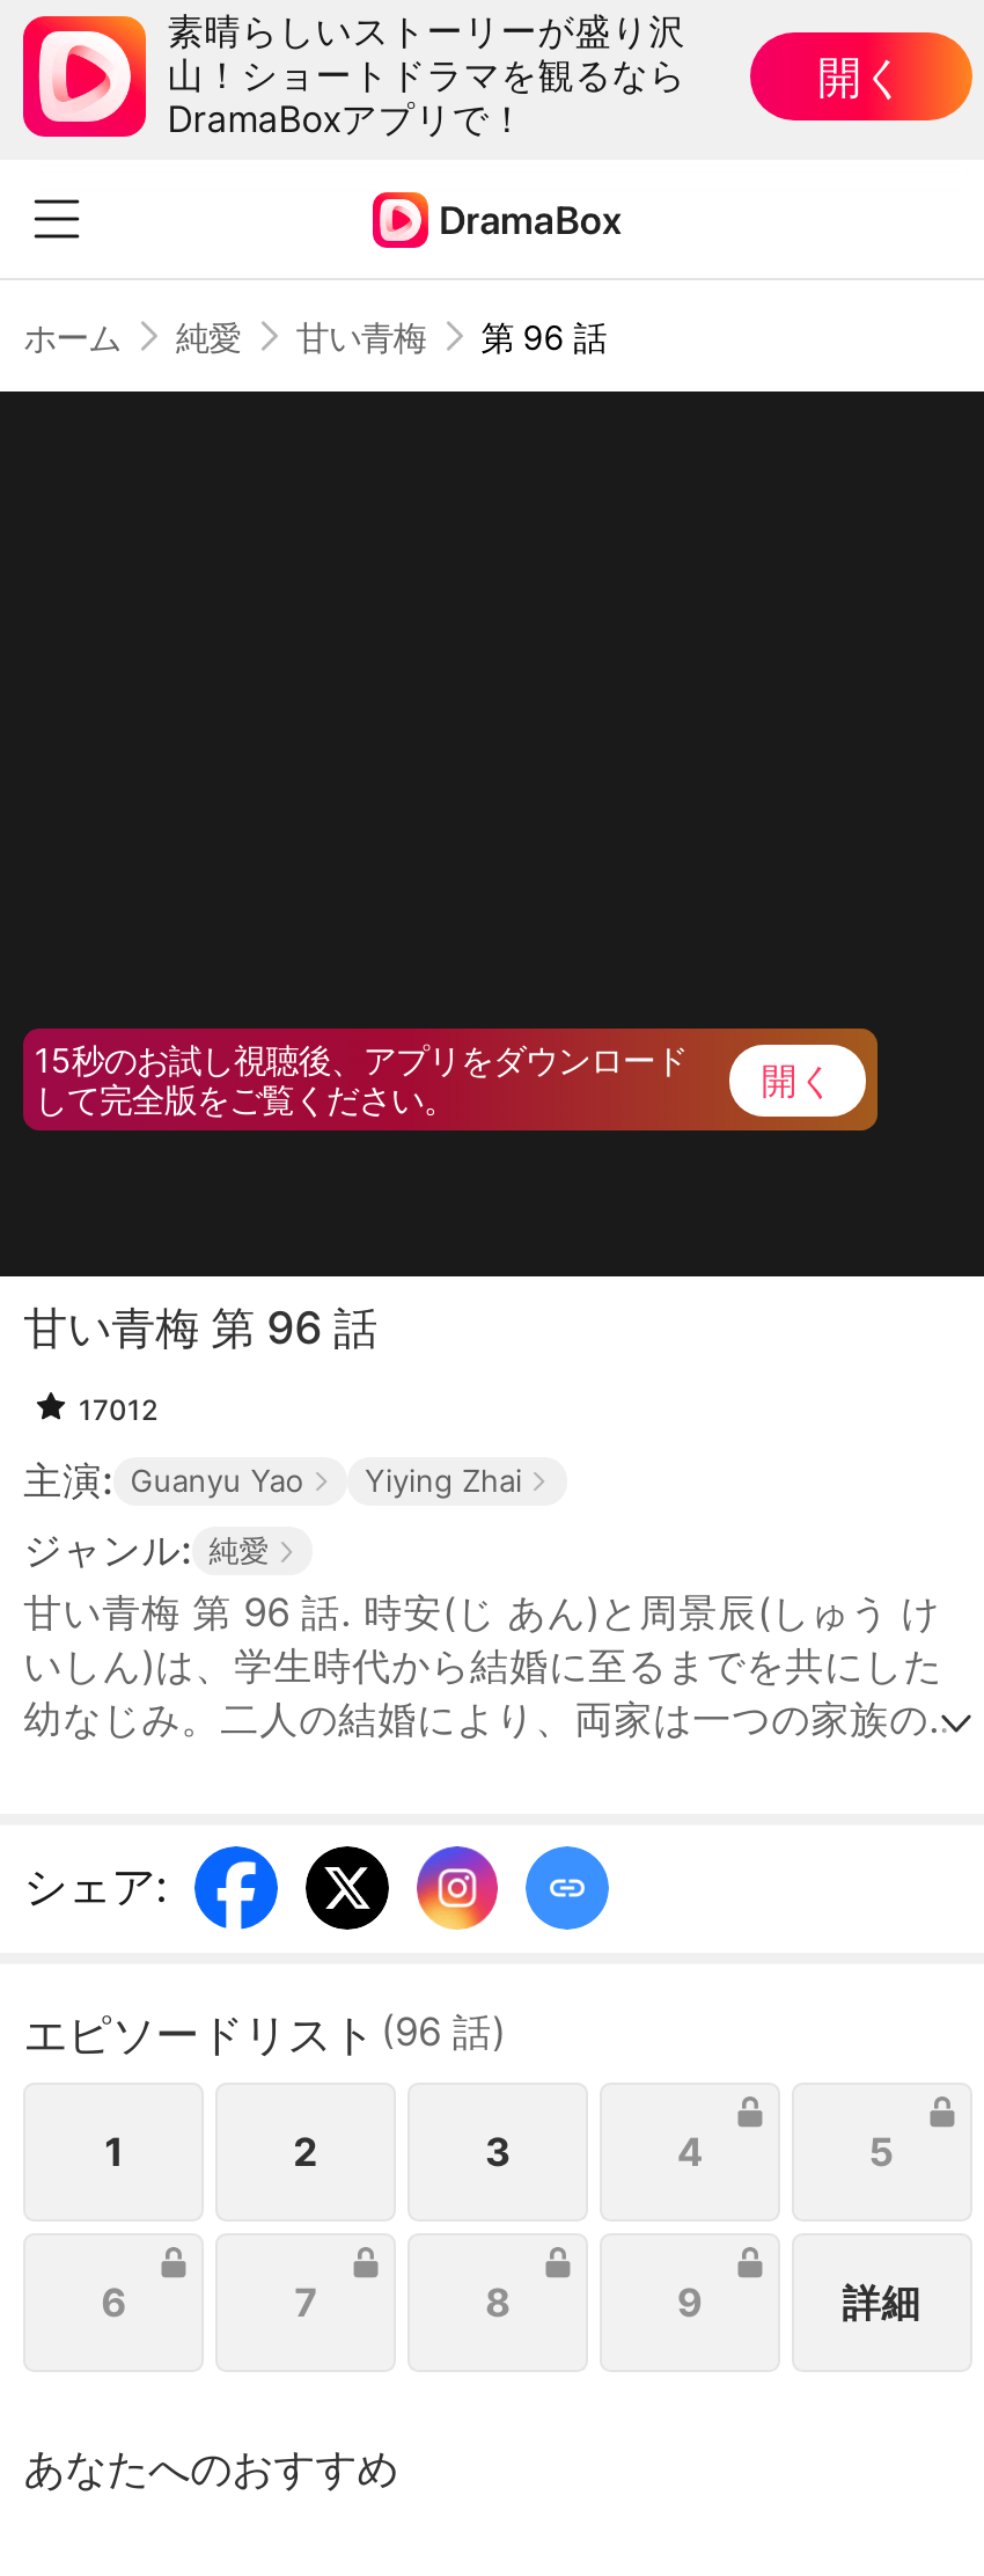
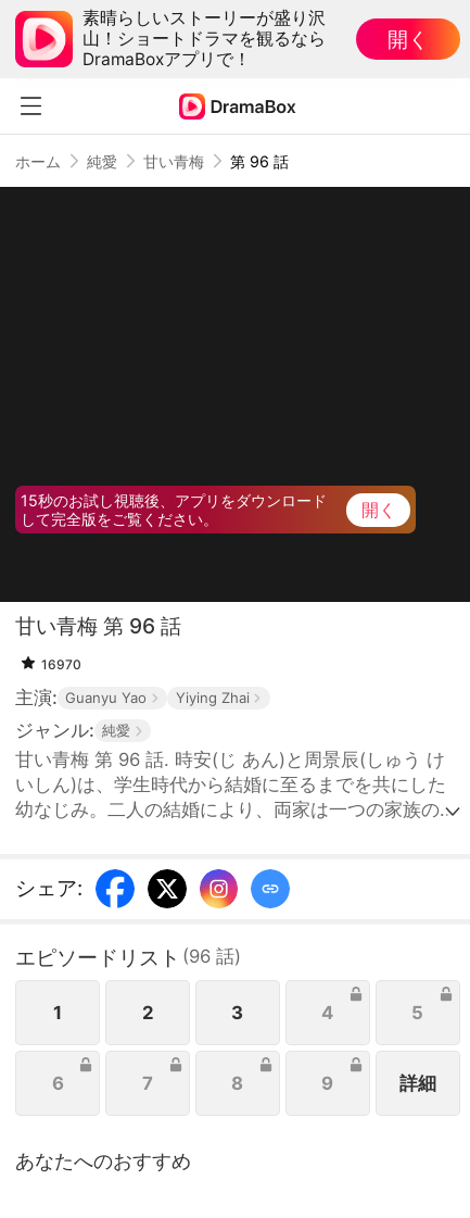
[79,1392,157,1426] 17012 -> [41,656,81,672] 16970

